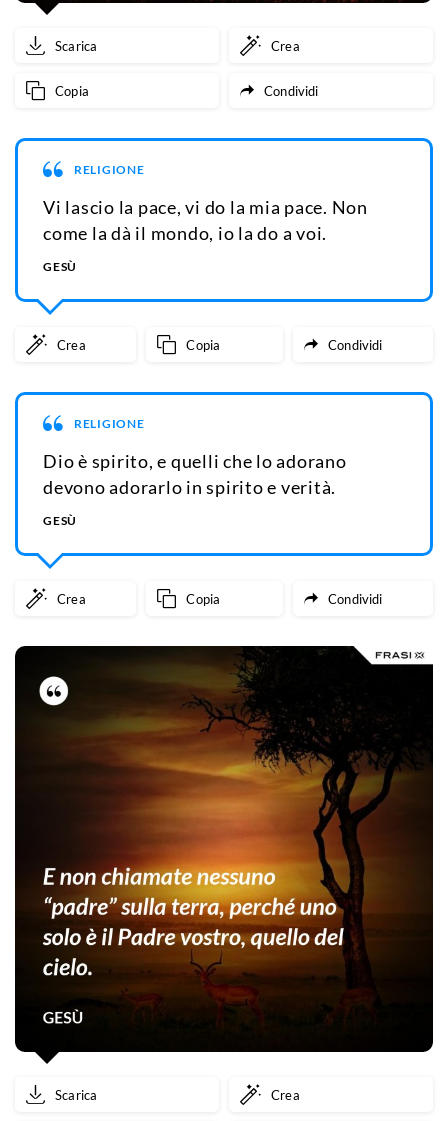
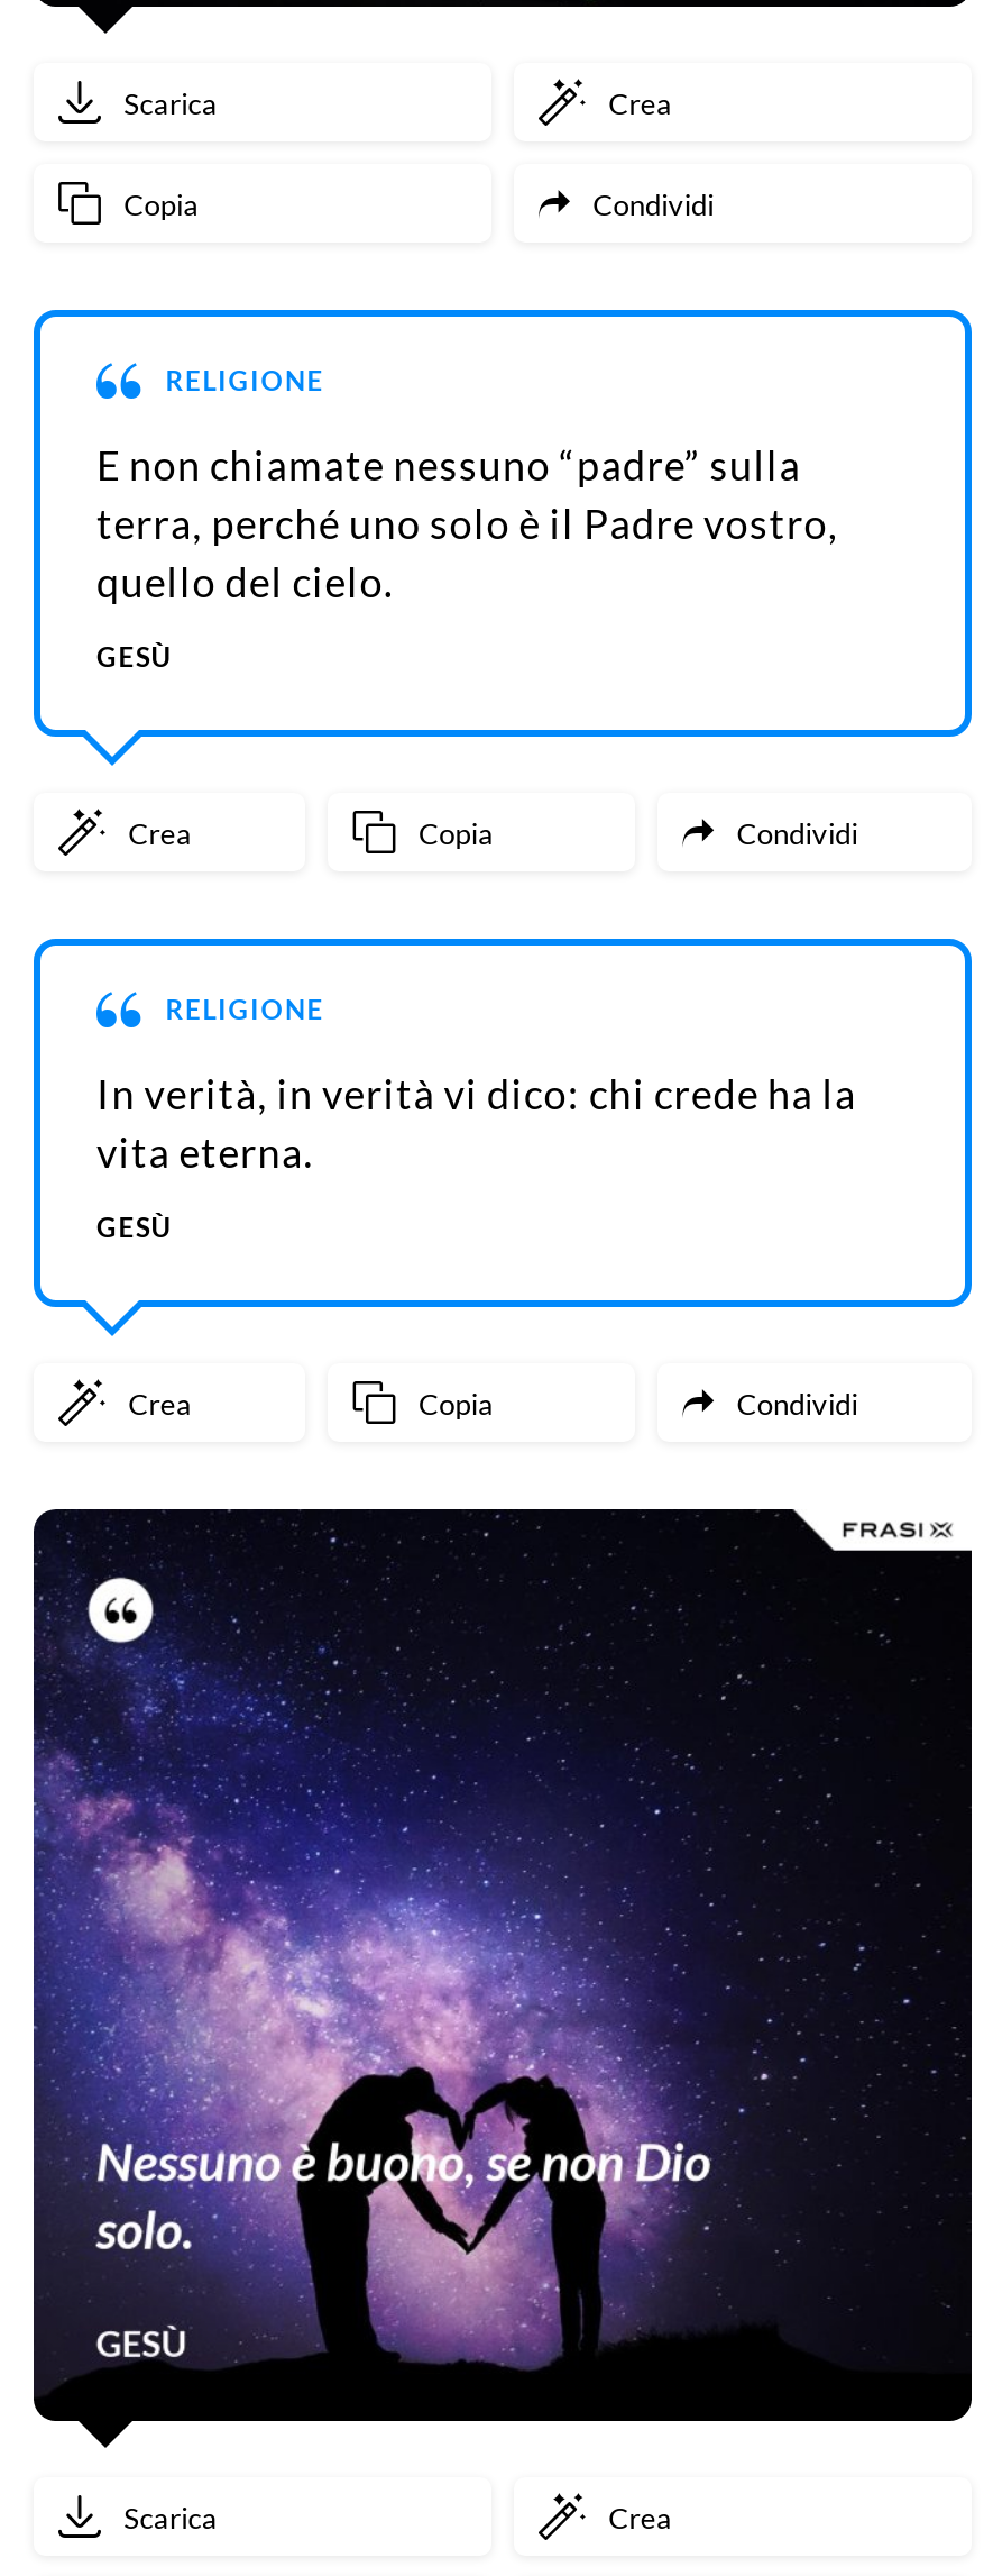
[43,196,368,244] Vi lascio la pace, vi do la mia pace. Non | come la dà il mondo, io la do a voi. -> [96,441,839,607] E non chiamate nessuno “padre” sulla | terra, perché uno solo è il Padre vostro, | quello del cielo.
[43,450,346,498] Dio è spirito, e quelli che lo adorano | devono adorarlo in spirito e verità. -> [96,1070,857,1178] In verità, in verità vi dico: chi crede ha la | vita eterna.
[14,652,423,1038] [image] -> [31,1509,965,2392] [image]

